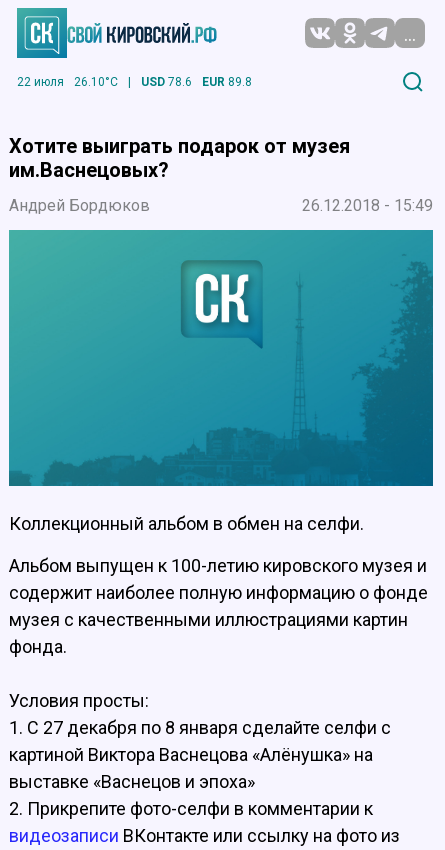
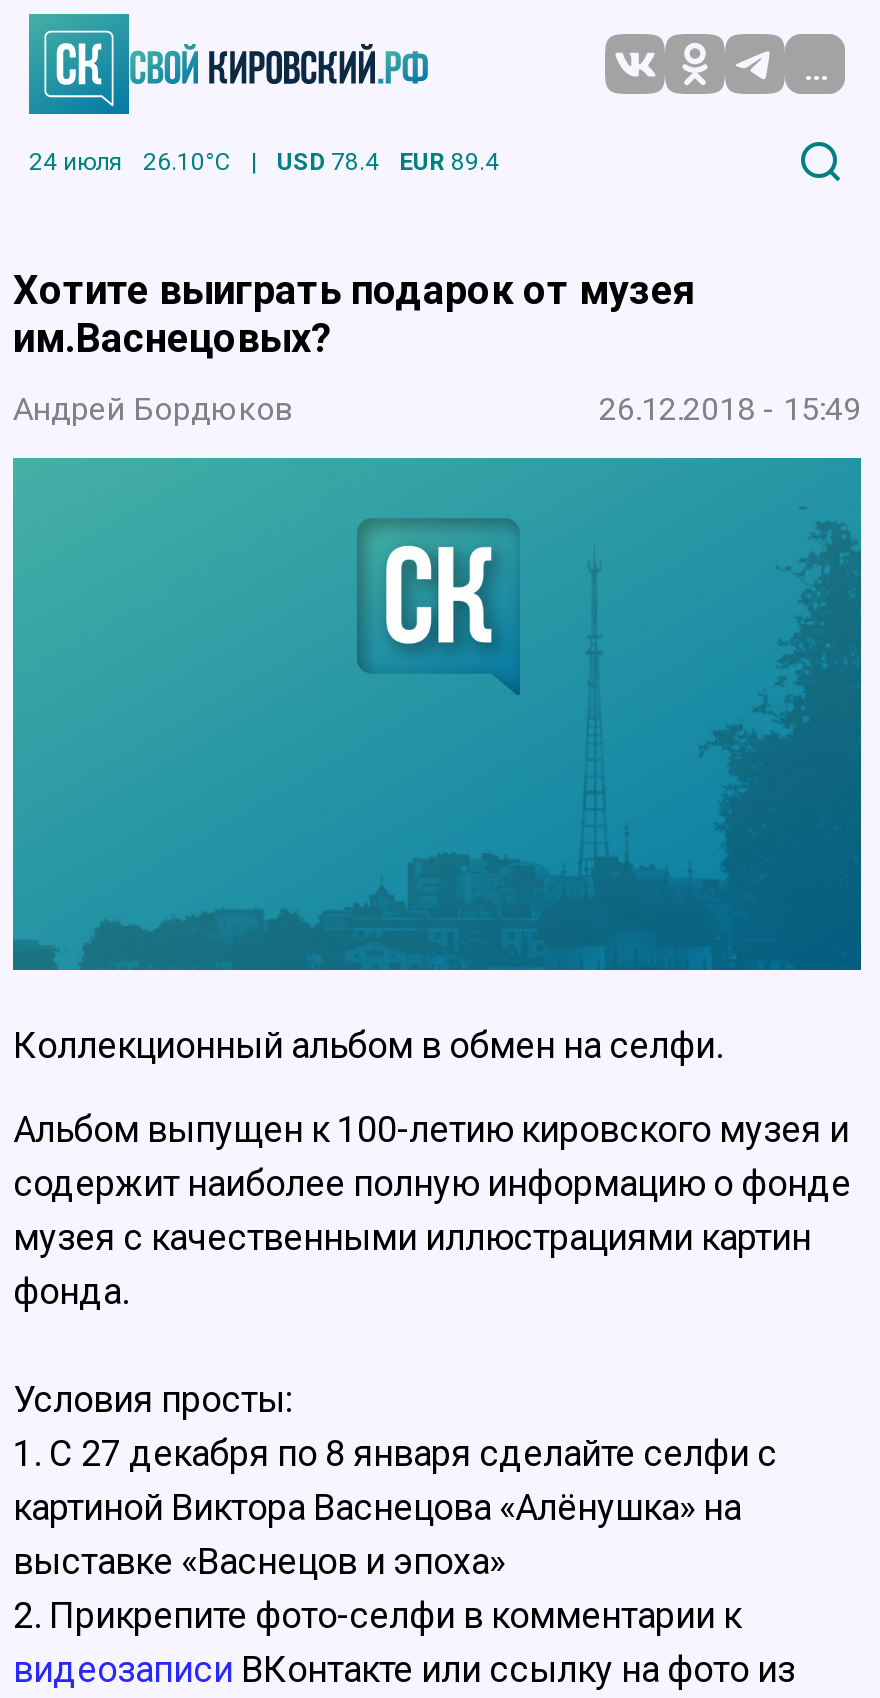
[17,75,64,89] 22 июля -> [29,147,123,175] 24 июля
[141,75,192,89] USD 78.6 -> [277,147,379,175] USD 78.4
[202,75,252,89] EUR 89.8 -> [399,147,499,175] EUR 89.4

